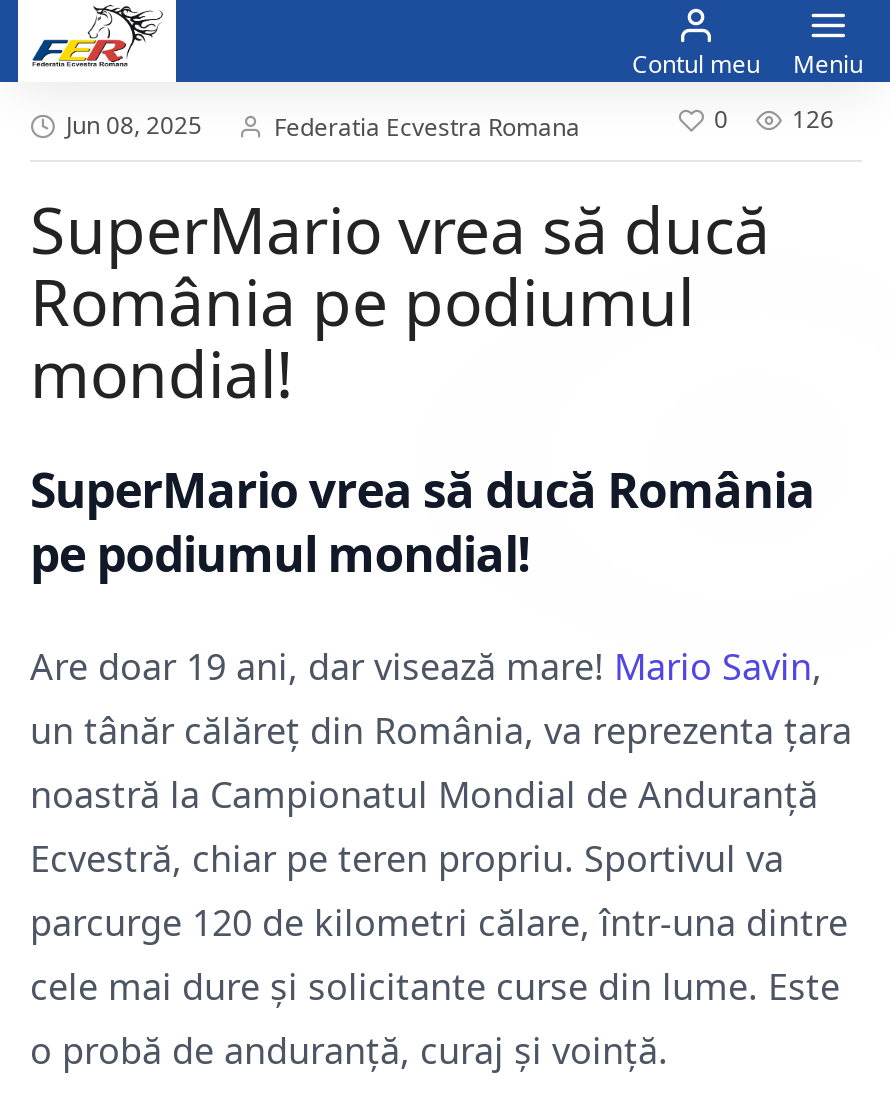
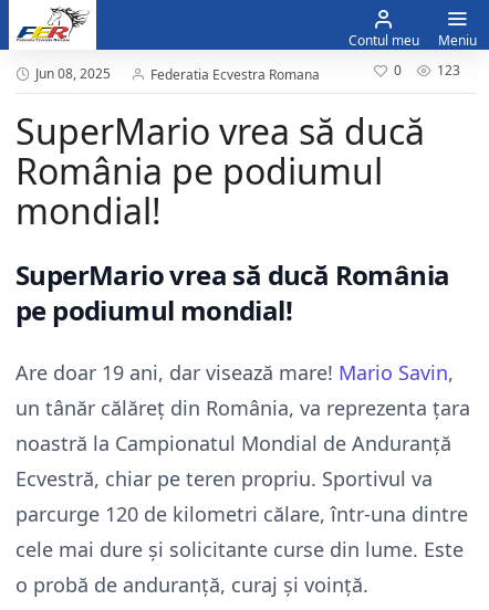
[714,102,834,136] 0 126 -> [394,61,460,80] 0 123

